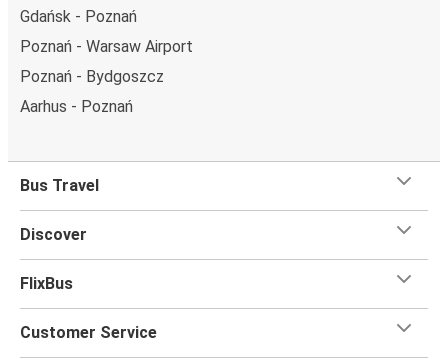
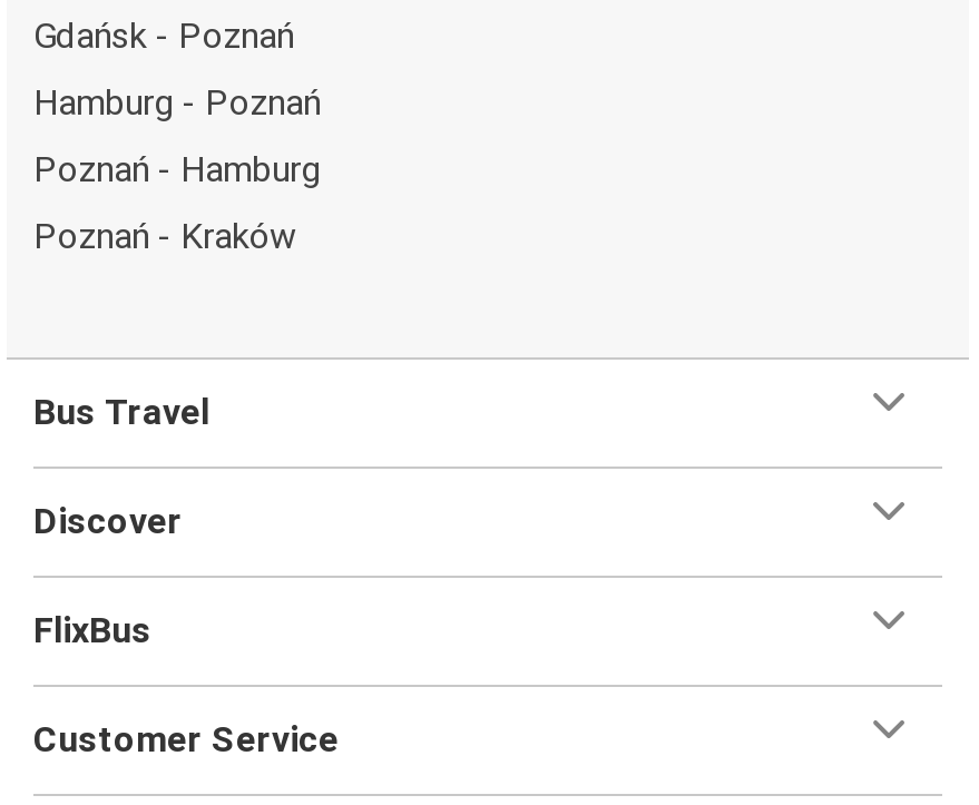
[20,36,193,55] Poznań - Warsaw Airport -> [33,80,321,122] Hamburg - Poznań
[20,66,164,85] Poznań - Bydgoszcz -> [33,147,321,189] Poznań - Hamburg
[20,96,133,115] Aarhus - Poznań -> [33,214,296,256] Poznań - Kraków

